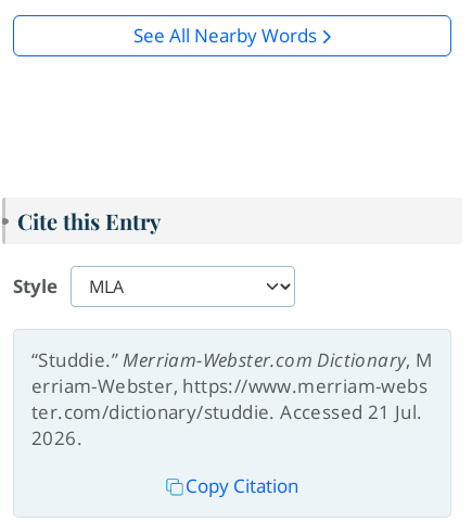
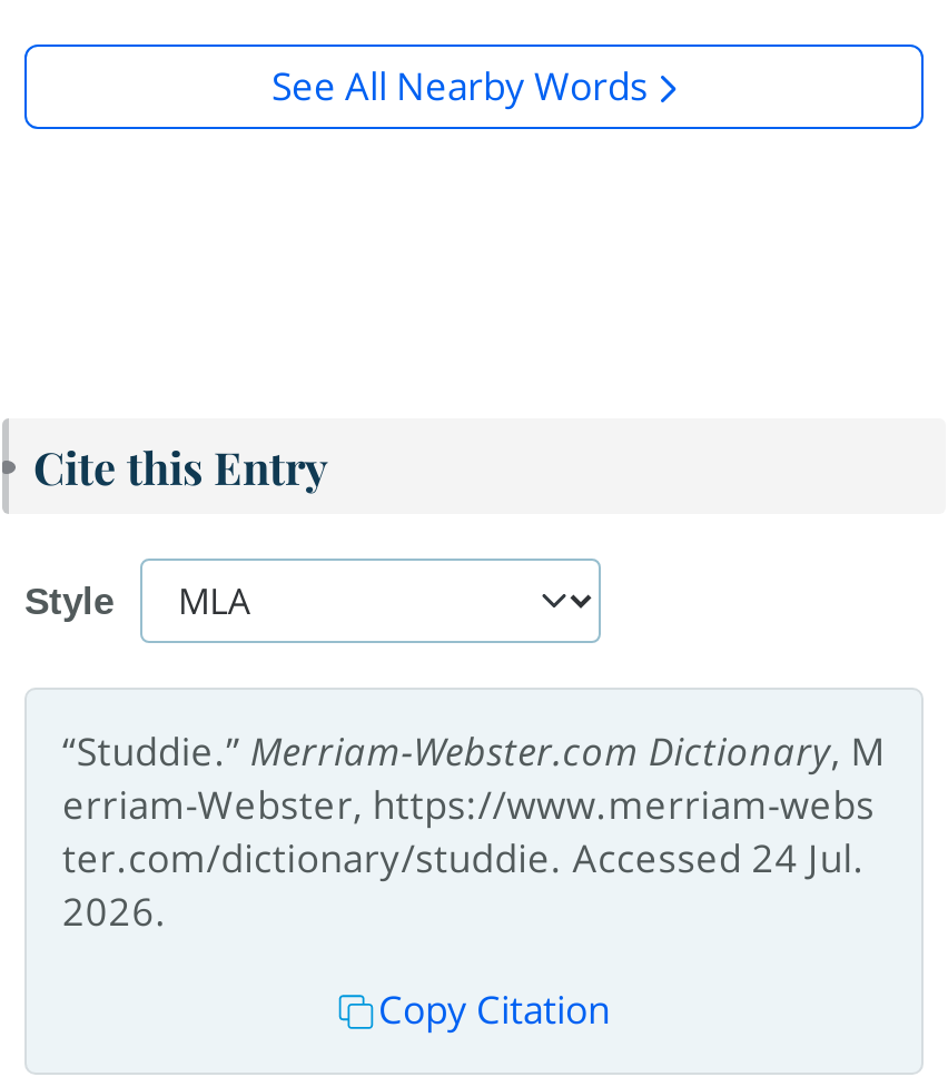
[31,399,423,424] ter.com/dictionary/studdie. Accessed 21 Jul. -> [62,832,865,883] ter.com/dictionary/studdie. Accessed 24 Jul.

